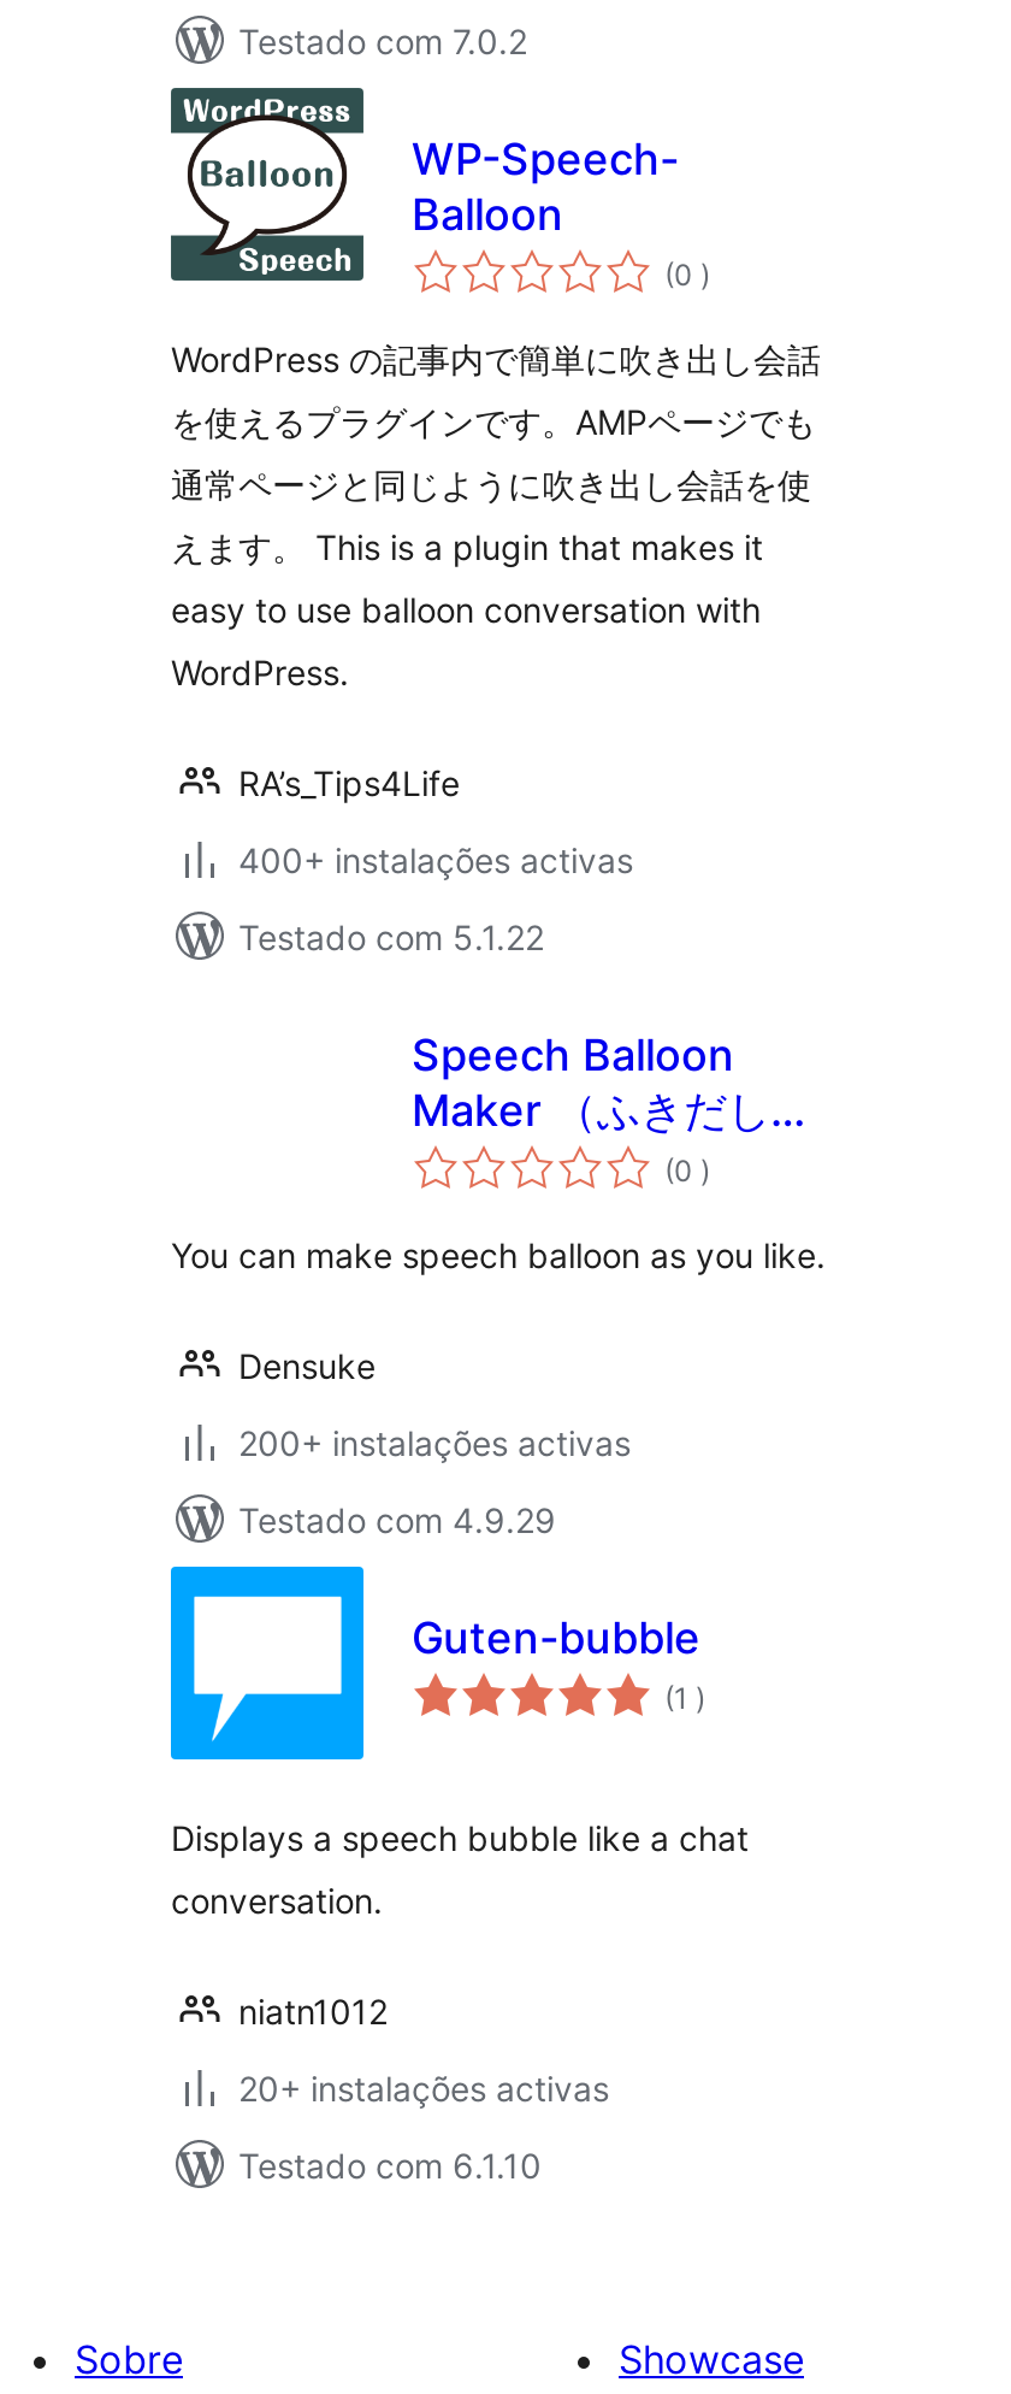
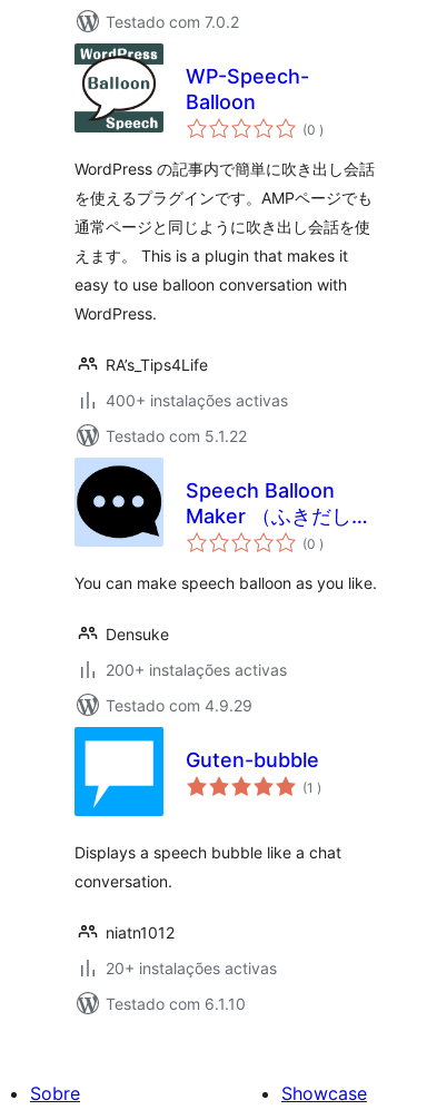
none -> [75,458,163,547] [image]

